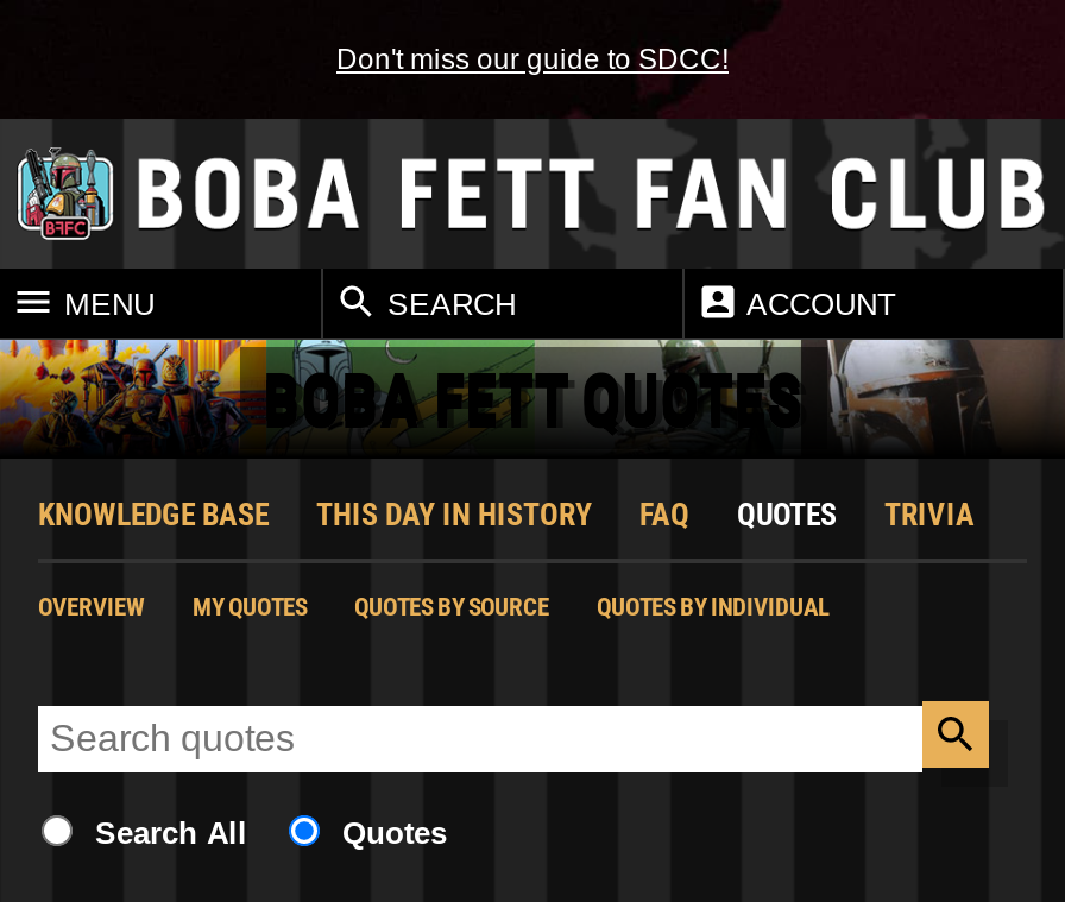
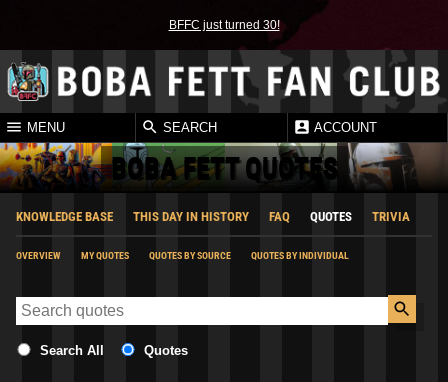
[336,43,729,76] Don't miss our guide to SDCC! -> [168,18,279,32] BFFC just turned 30!

